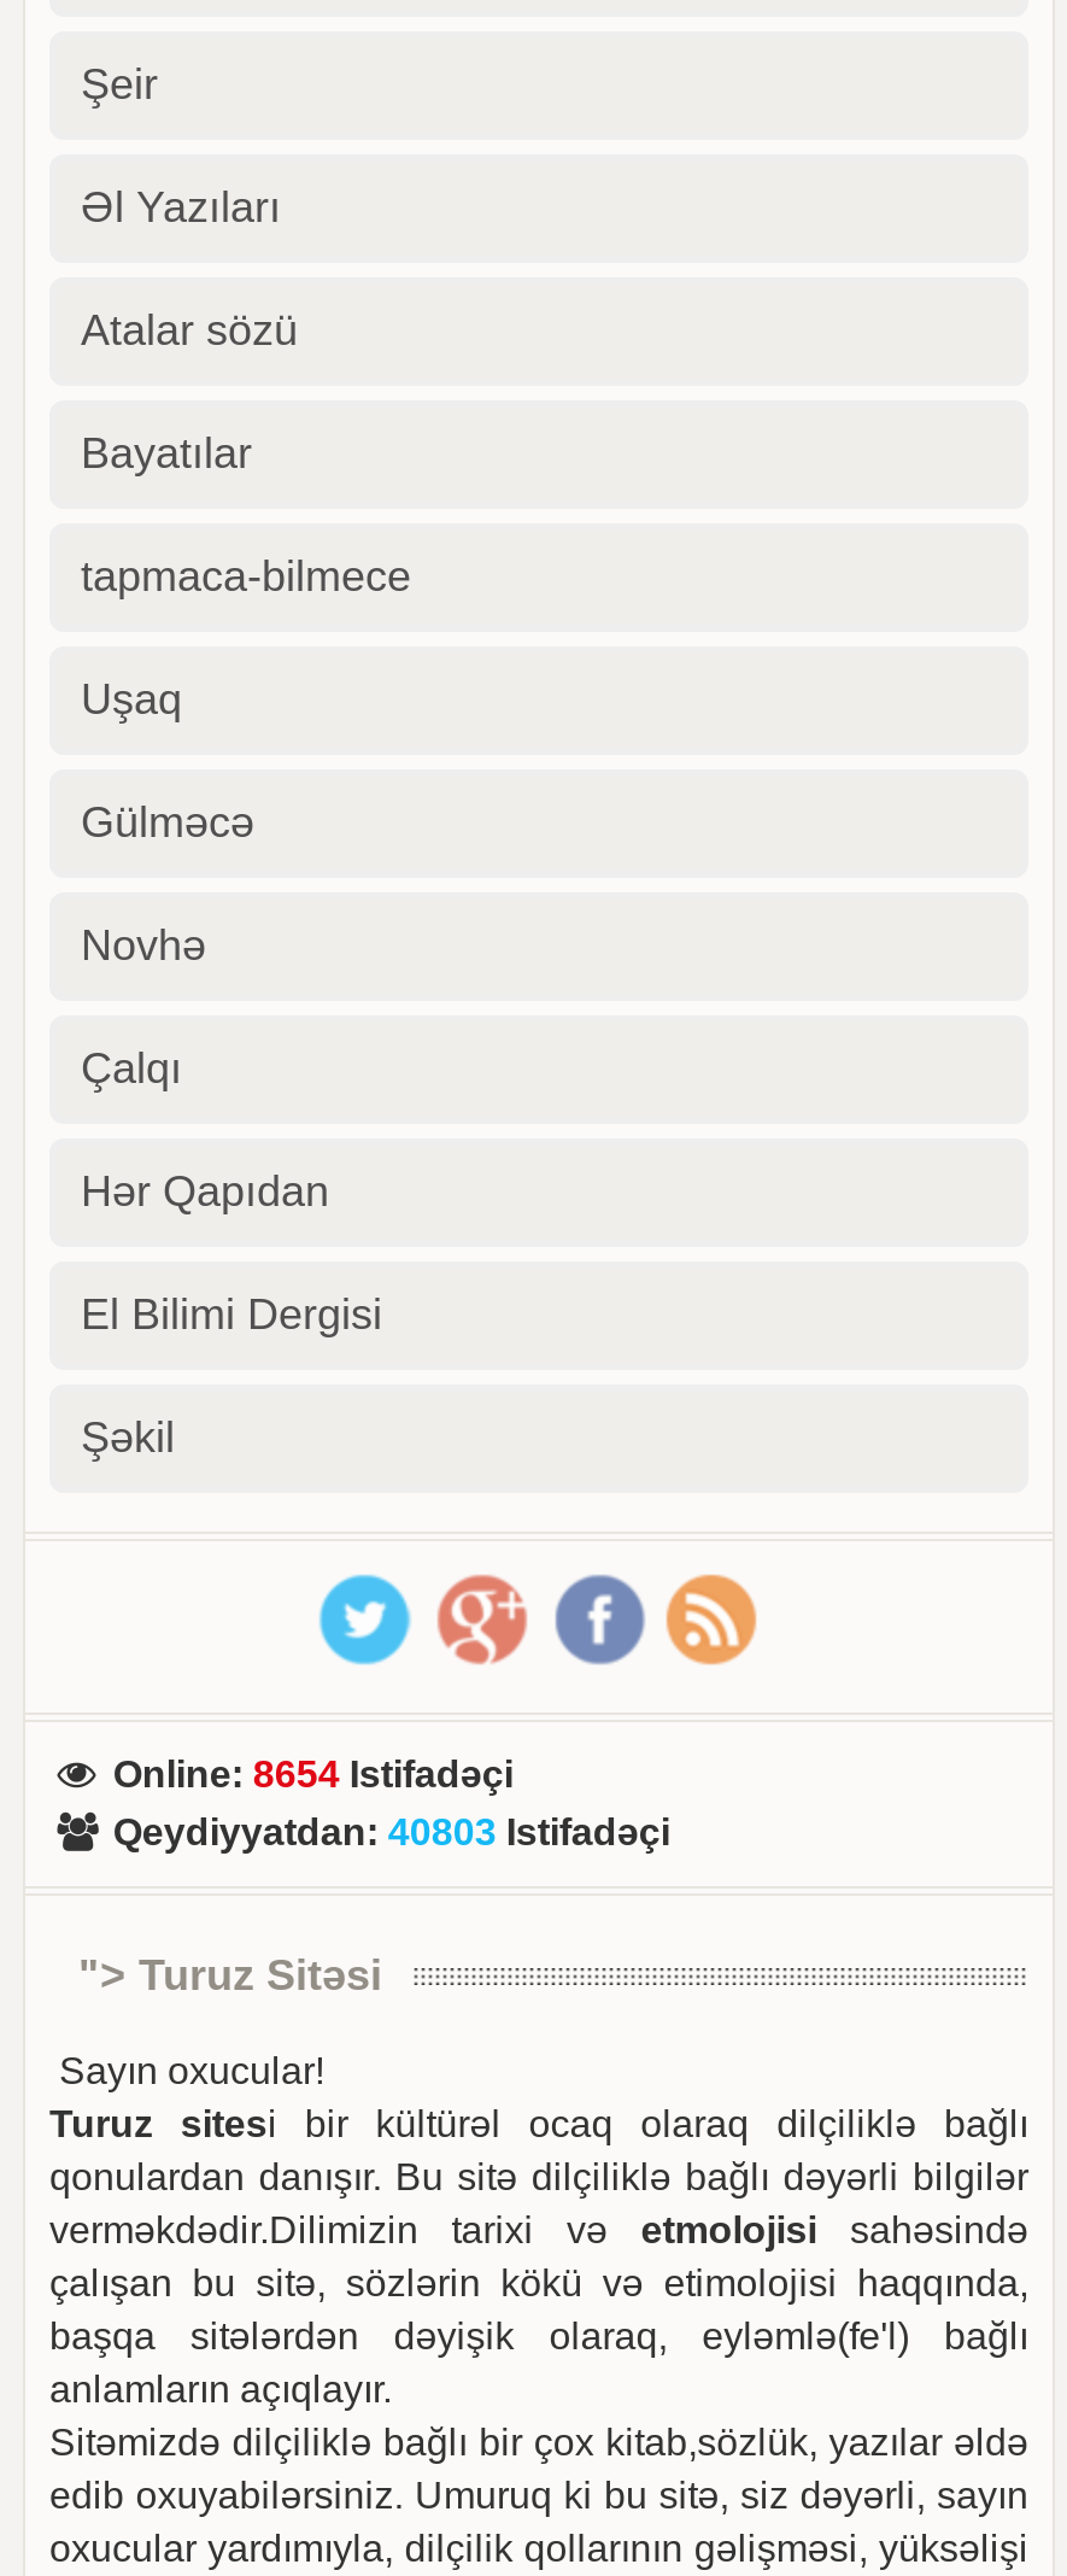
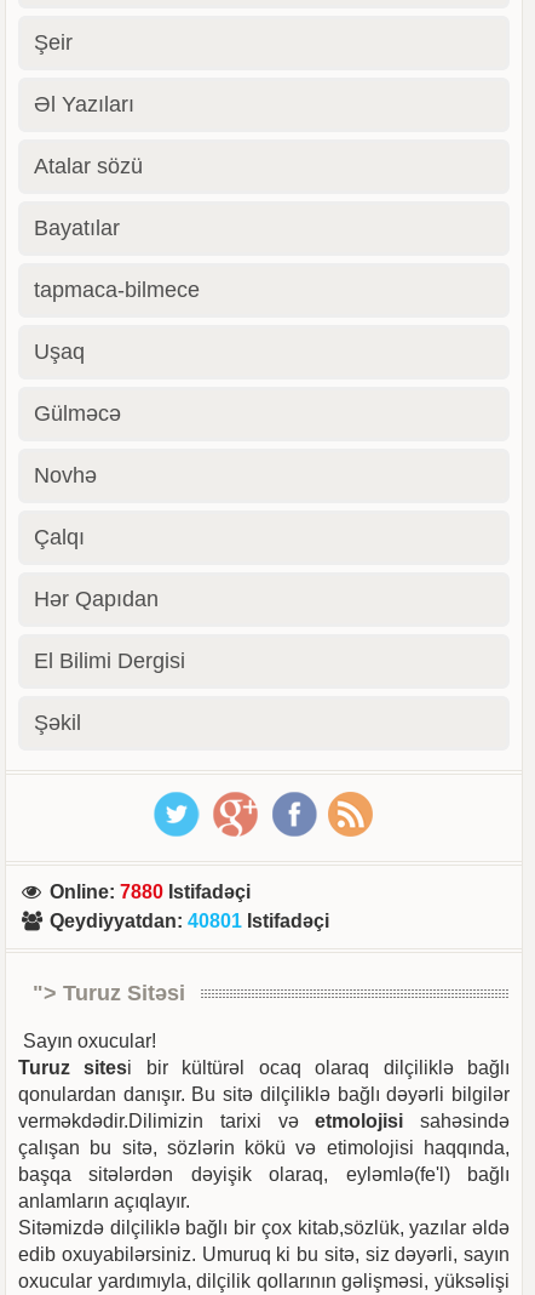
[113,1753,513,1794] Online: 8654 Istifadəçi -> [50,881,251,902] Online: 7880 Istifadəçi
[113,1811,670,1852] Qeydiyyatdan: 40803 Istifadəçi -> [50,910,330,931] Qeydiyyatdan: 40801 Istifadəçi

